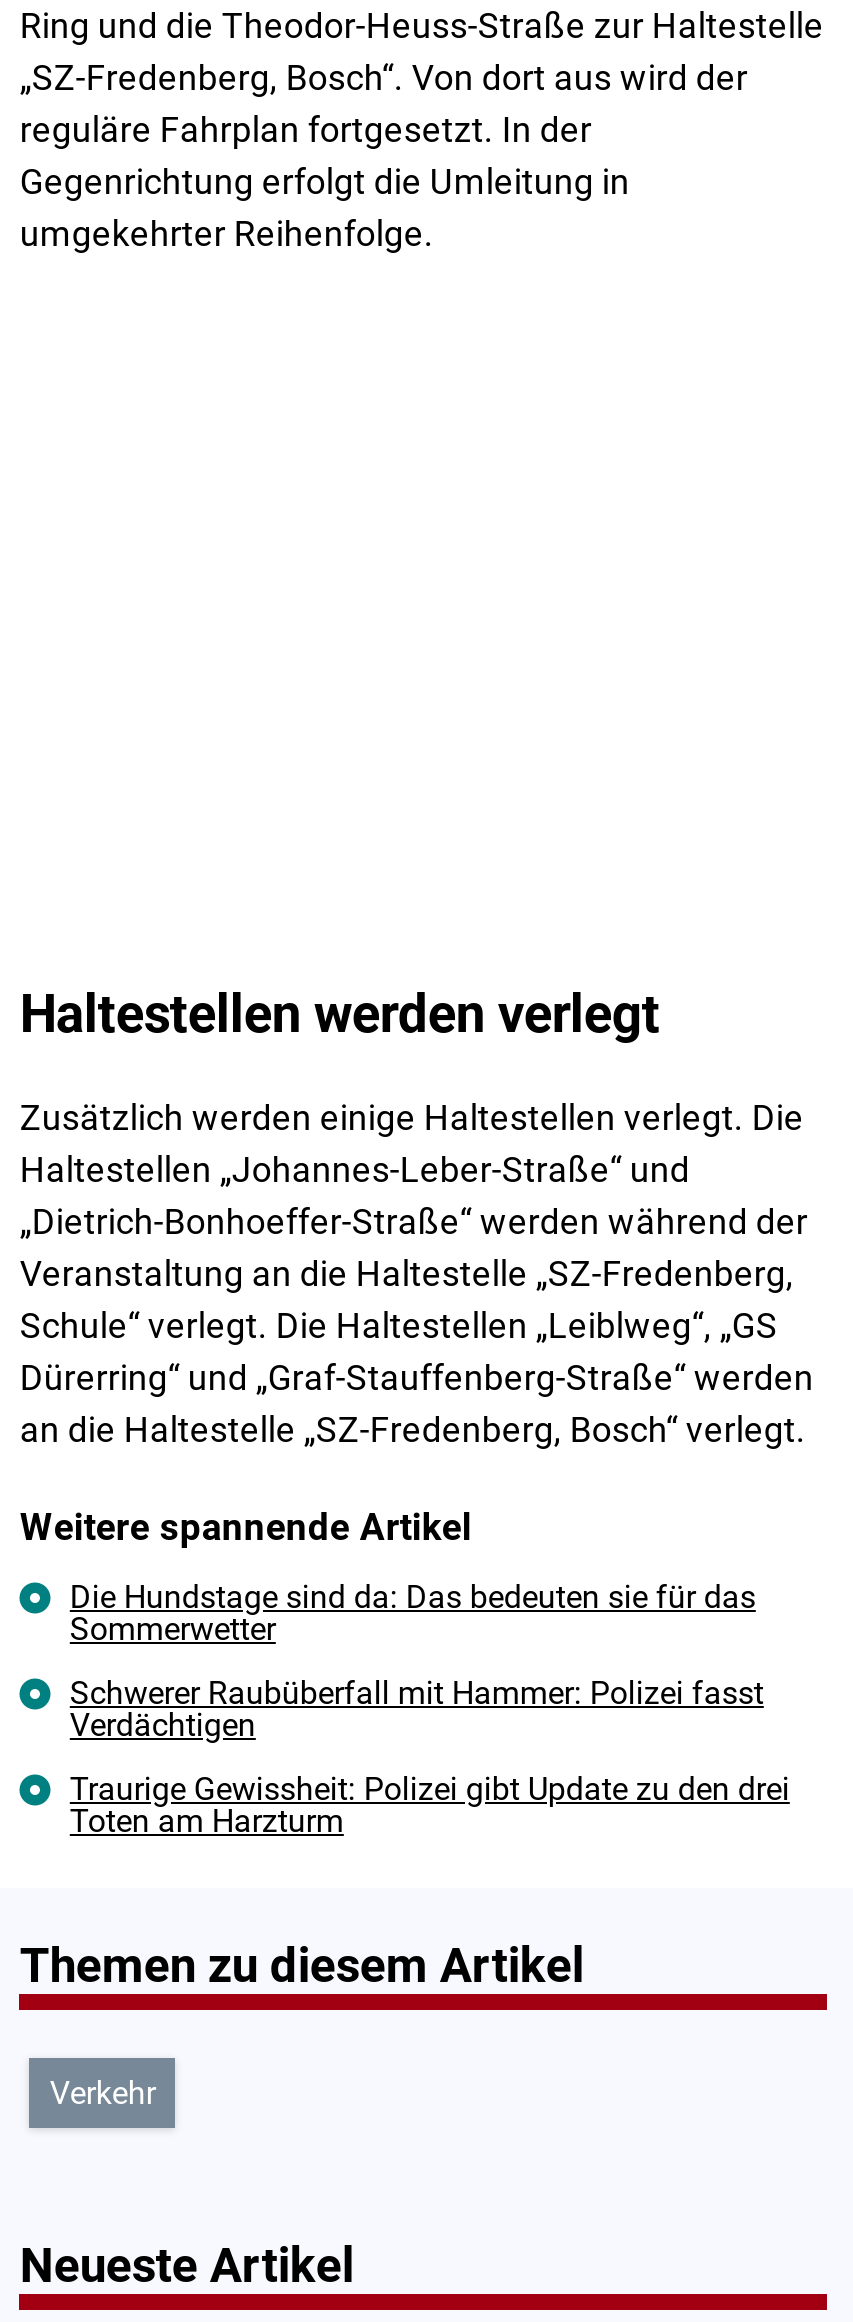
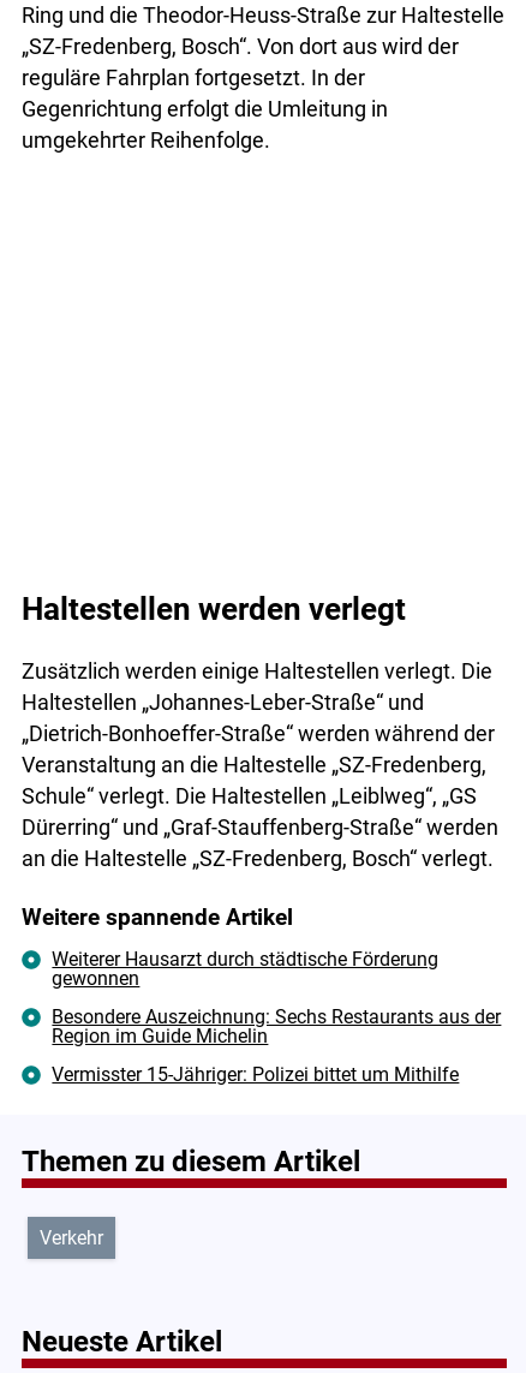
[70,1578,756,1648] Die Hundstage sind da: Das bedeuten sie für das | Sommerwetter -> [52,948,439,990] Weiterer Hausarzt durch städtische Förderung | gewonnen
[70,1674,764,1744] Schwerer Raubüberfall mit Hammer: Polizei fasst | Verdächtigen -> [52,1005,501,1047] Besondere Auszeichnung: Sechs Restaurants aus der | Region im Guide Michelin
[70,1770,790,1840] Traurige Gewissheit: Polizei gibt Update zu den drei | Toten am Harzturm -> [52,1063,459,1086] Vermisster 15-Jähriger: Polizei bittet um Mithilfe

